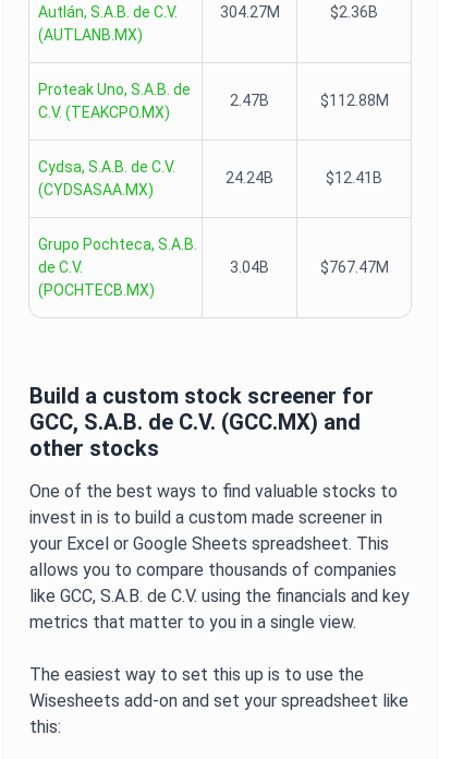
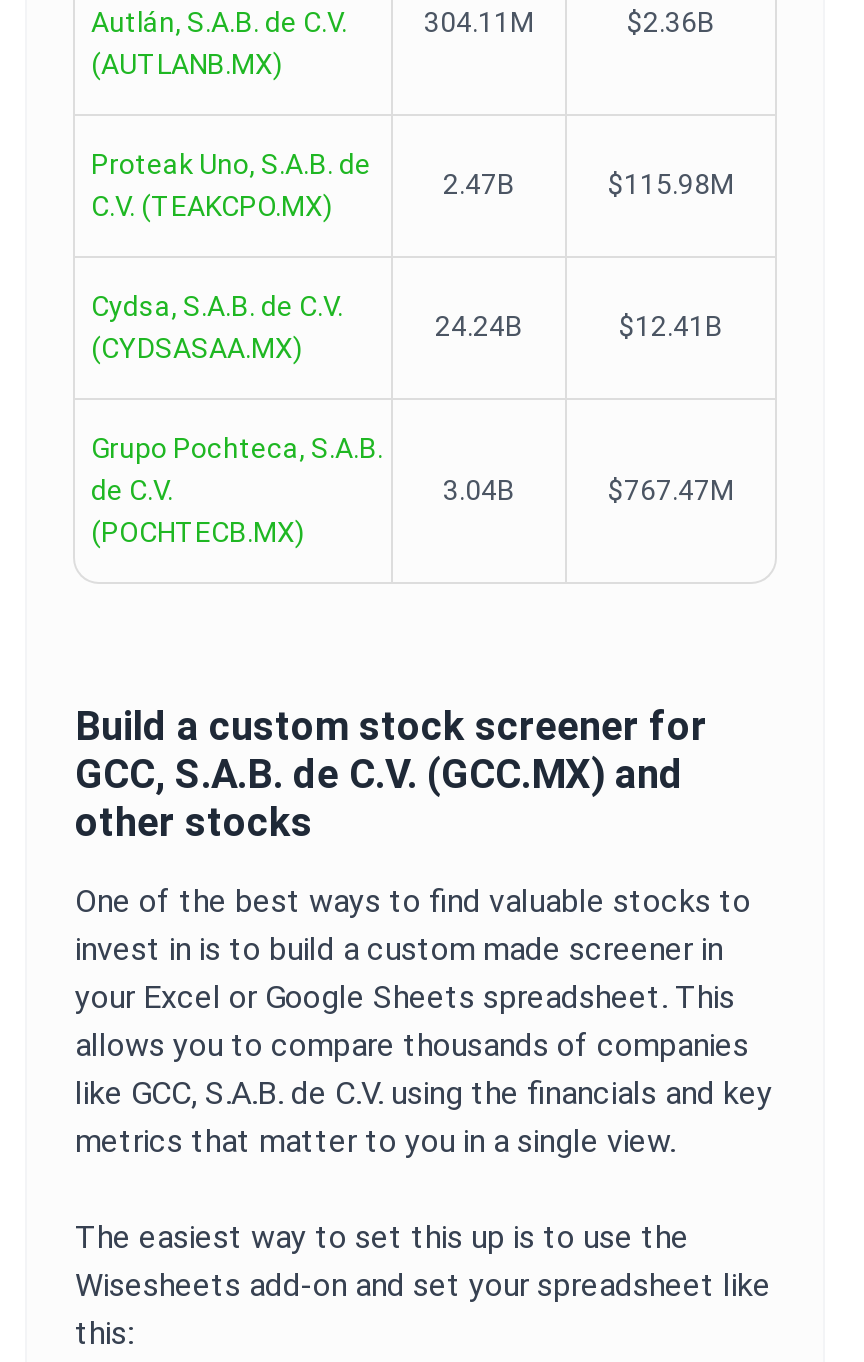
[220,3,279,21] 304.27M -> [424,6,534,38] 304.11M
[320,92,388,109] $112.88M -> [608,168,734,200] $115.98M

